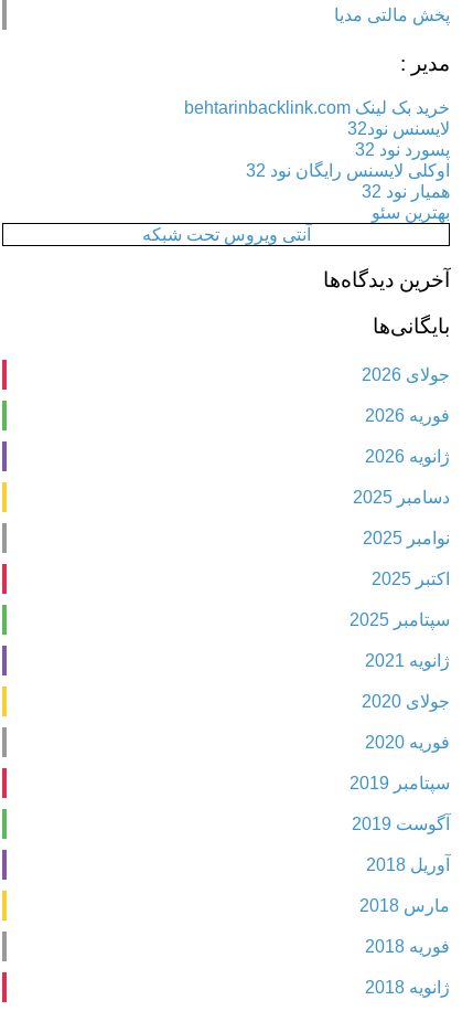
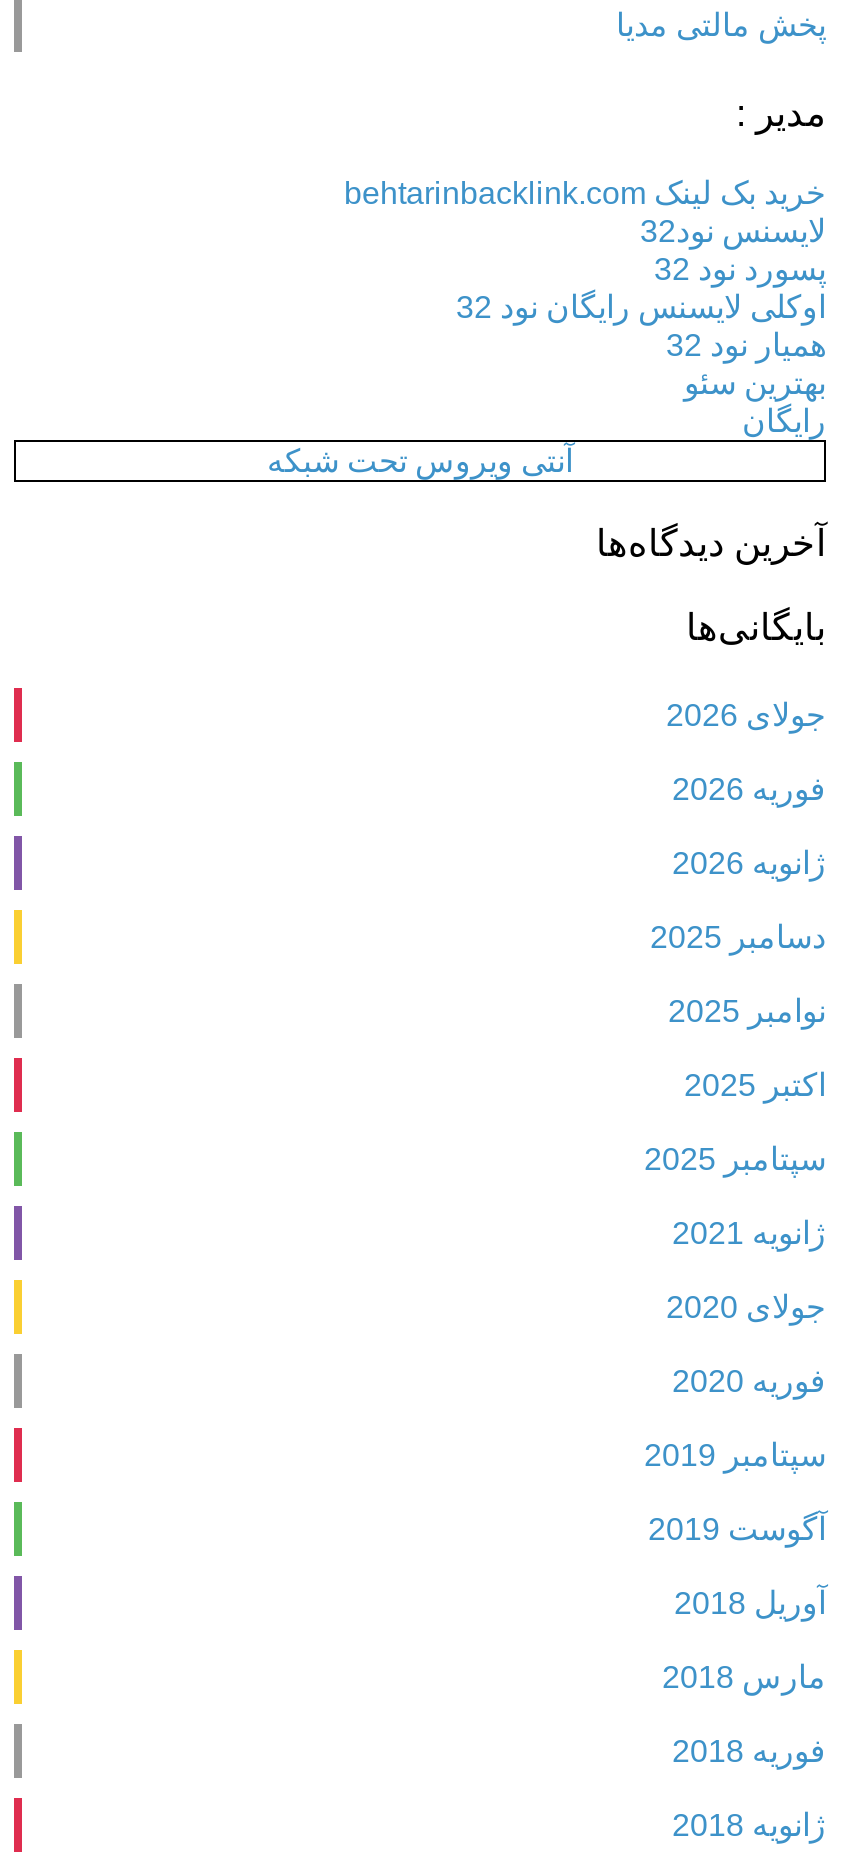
none -> [742,404,826,438] رایگان

